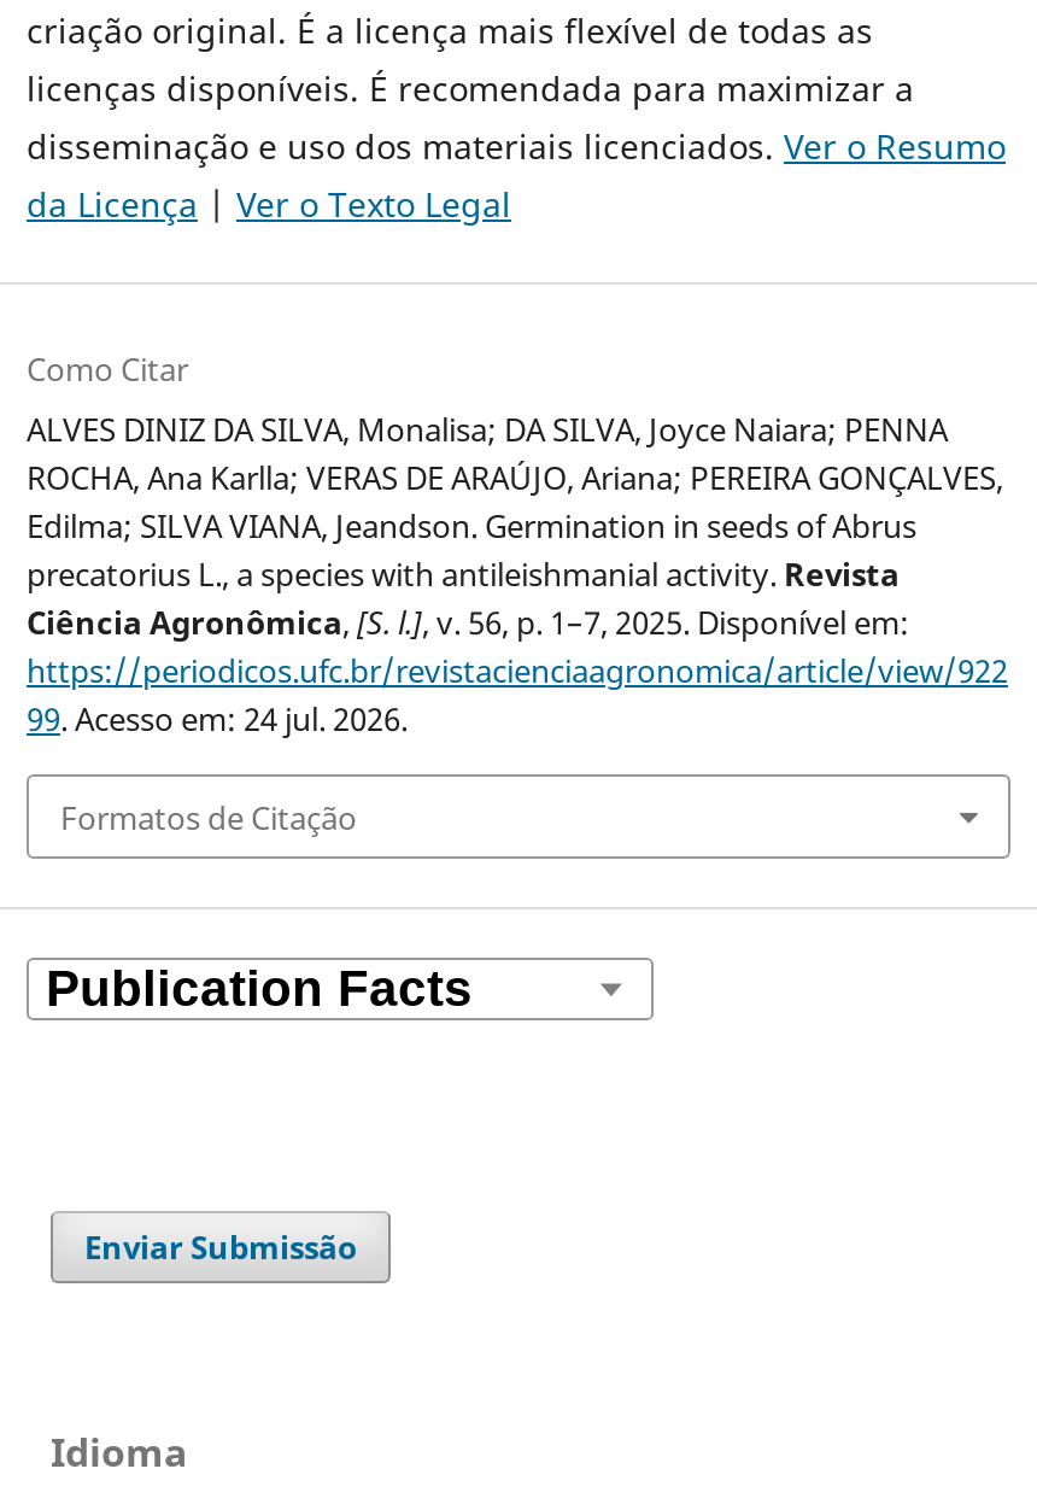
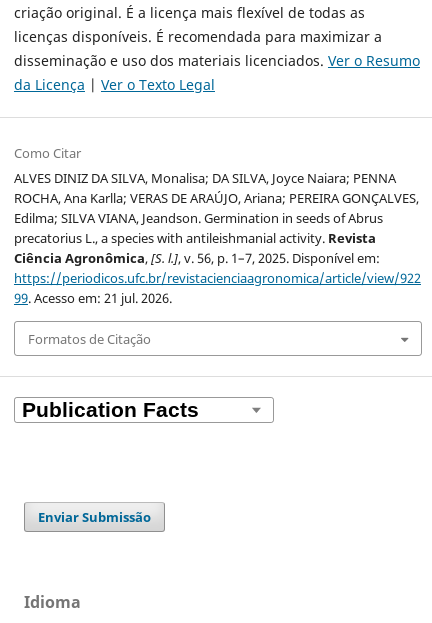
[27,698,408,741] 99. Acesso em: 24 jul. 2026. -> [14,289,172,307] 99. Acesso em: 21 jul. 2026.

